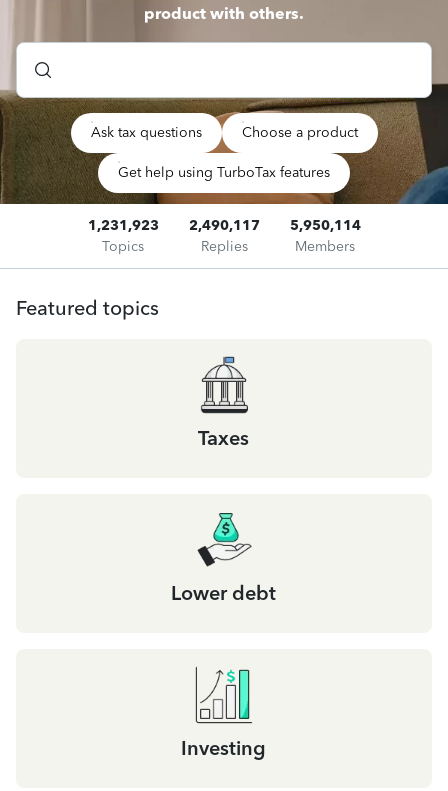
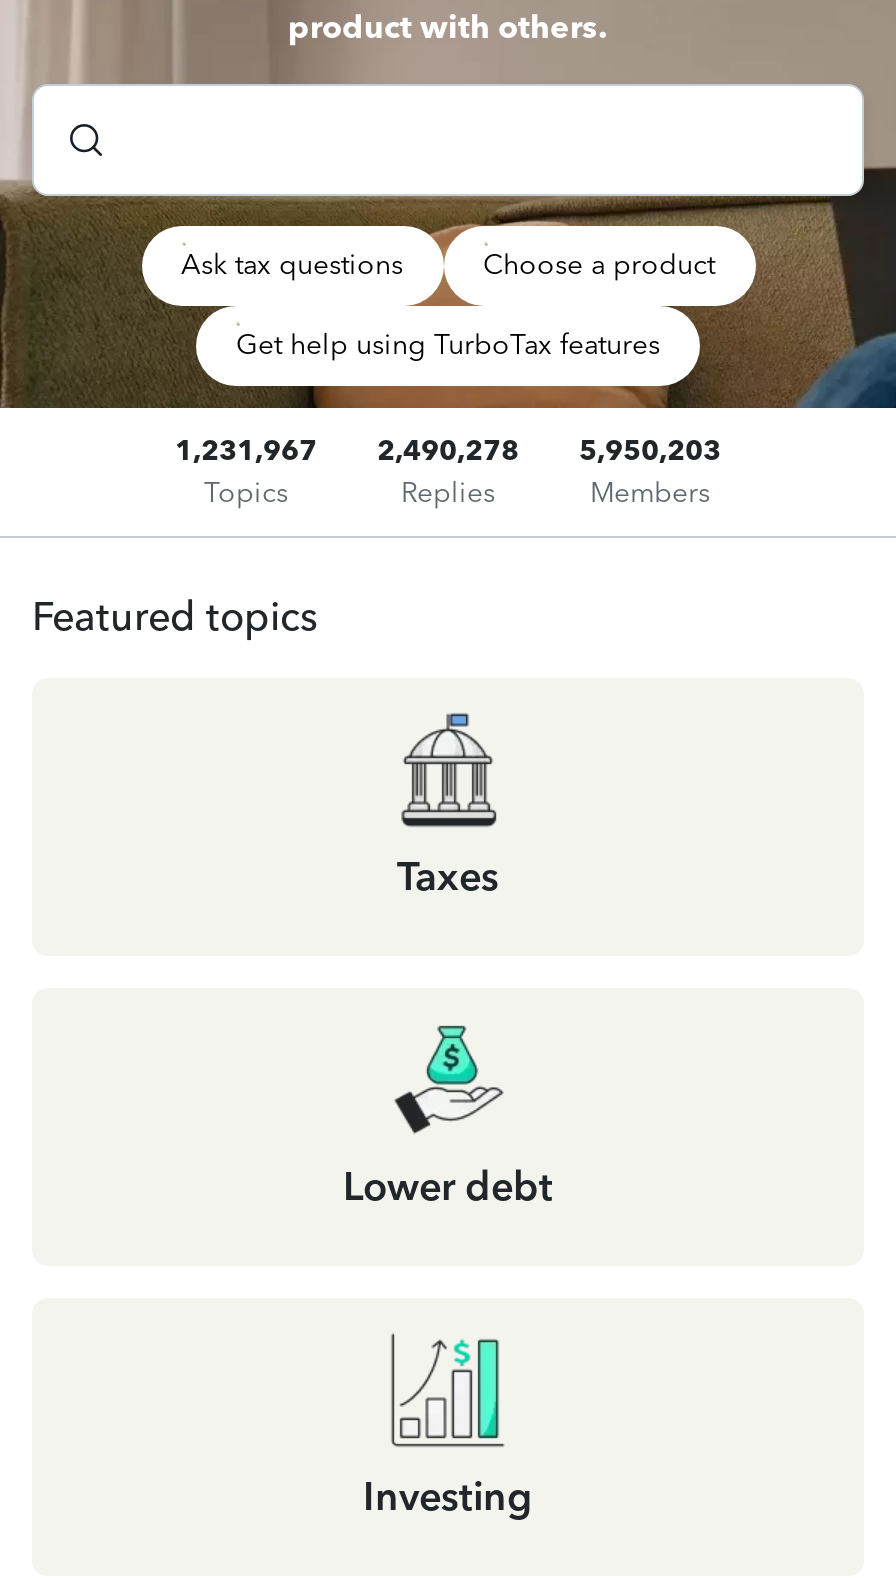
[87,217,158,234] 1,231,923 -> [175,434,317,468] 1,231,967
[188,217,259,234] 2,490,117 -> [377,434,519,468] 2,490,278
[289,217,360,234] 5,950,114 -> [579,434,721,468] 5,950,203

